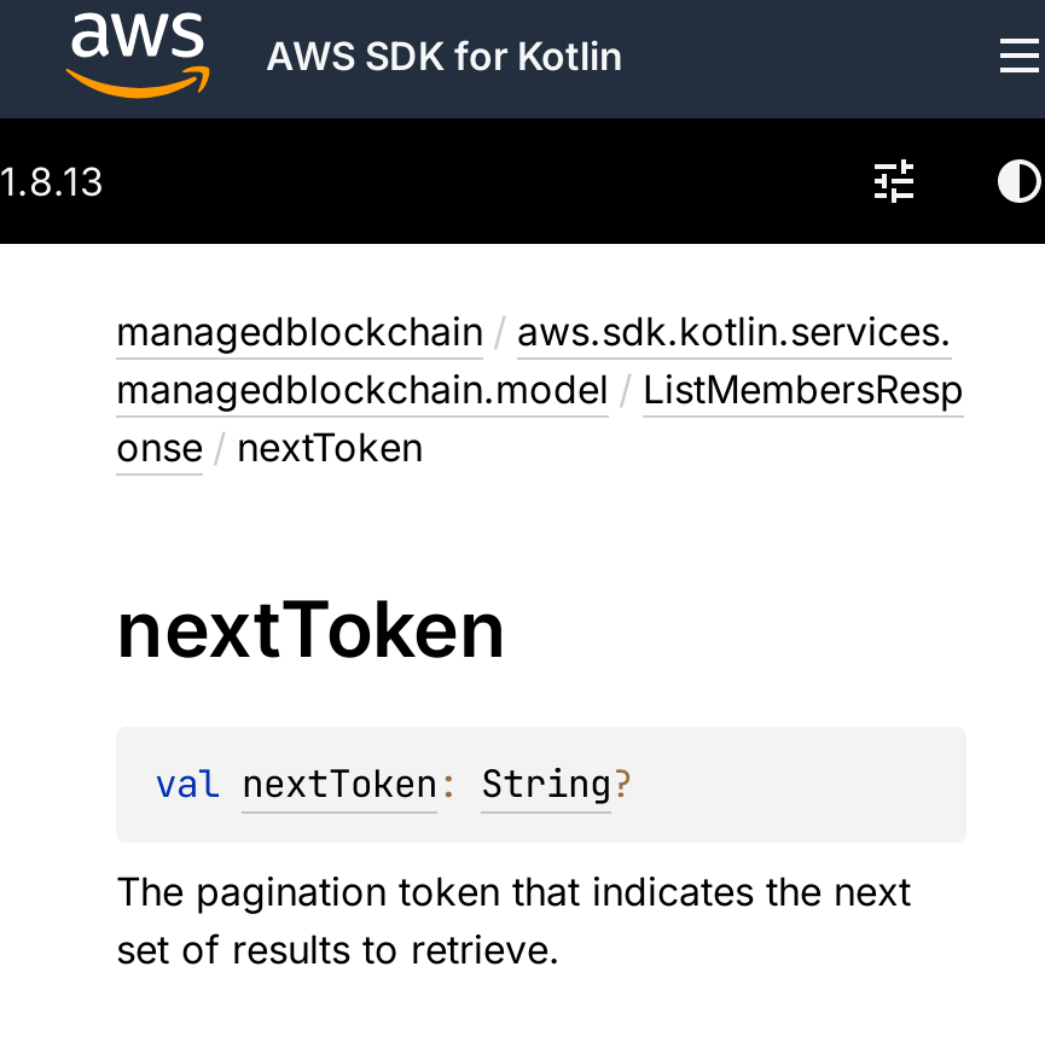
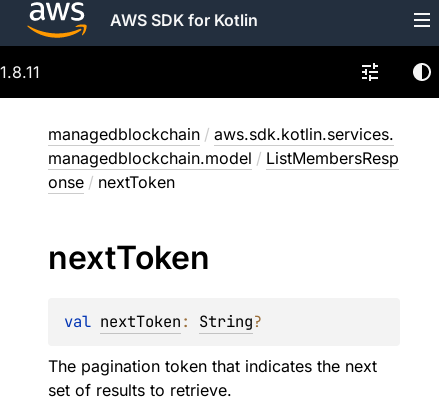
[0,157,104,205] 1.8.13 -> [0,62,40,82] 1.8.11

